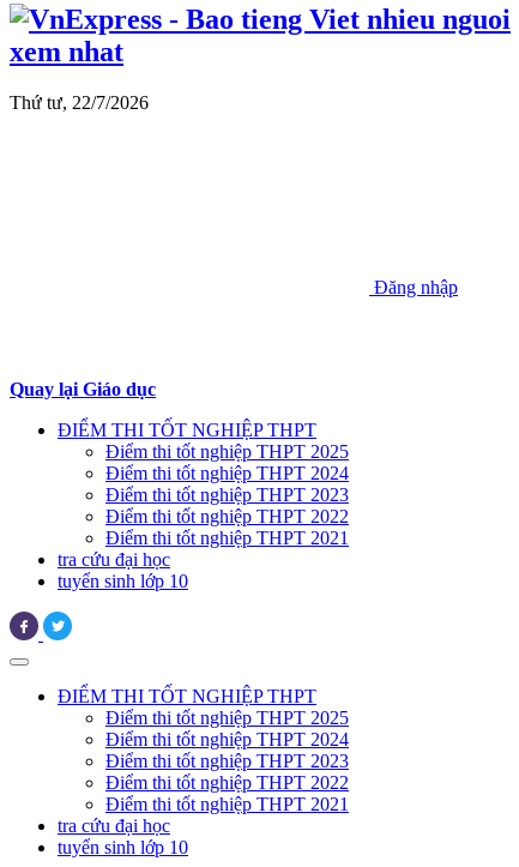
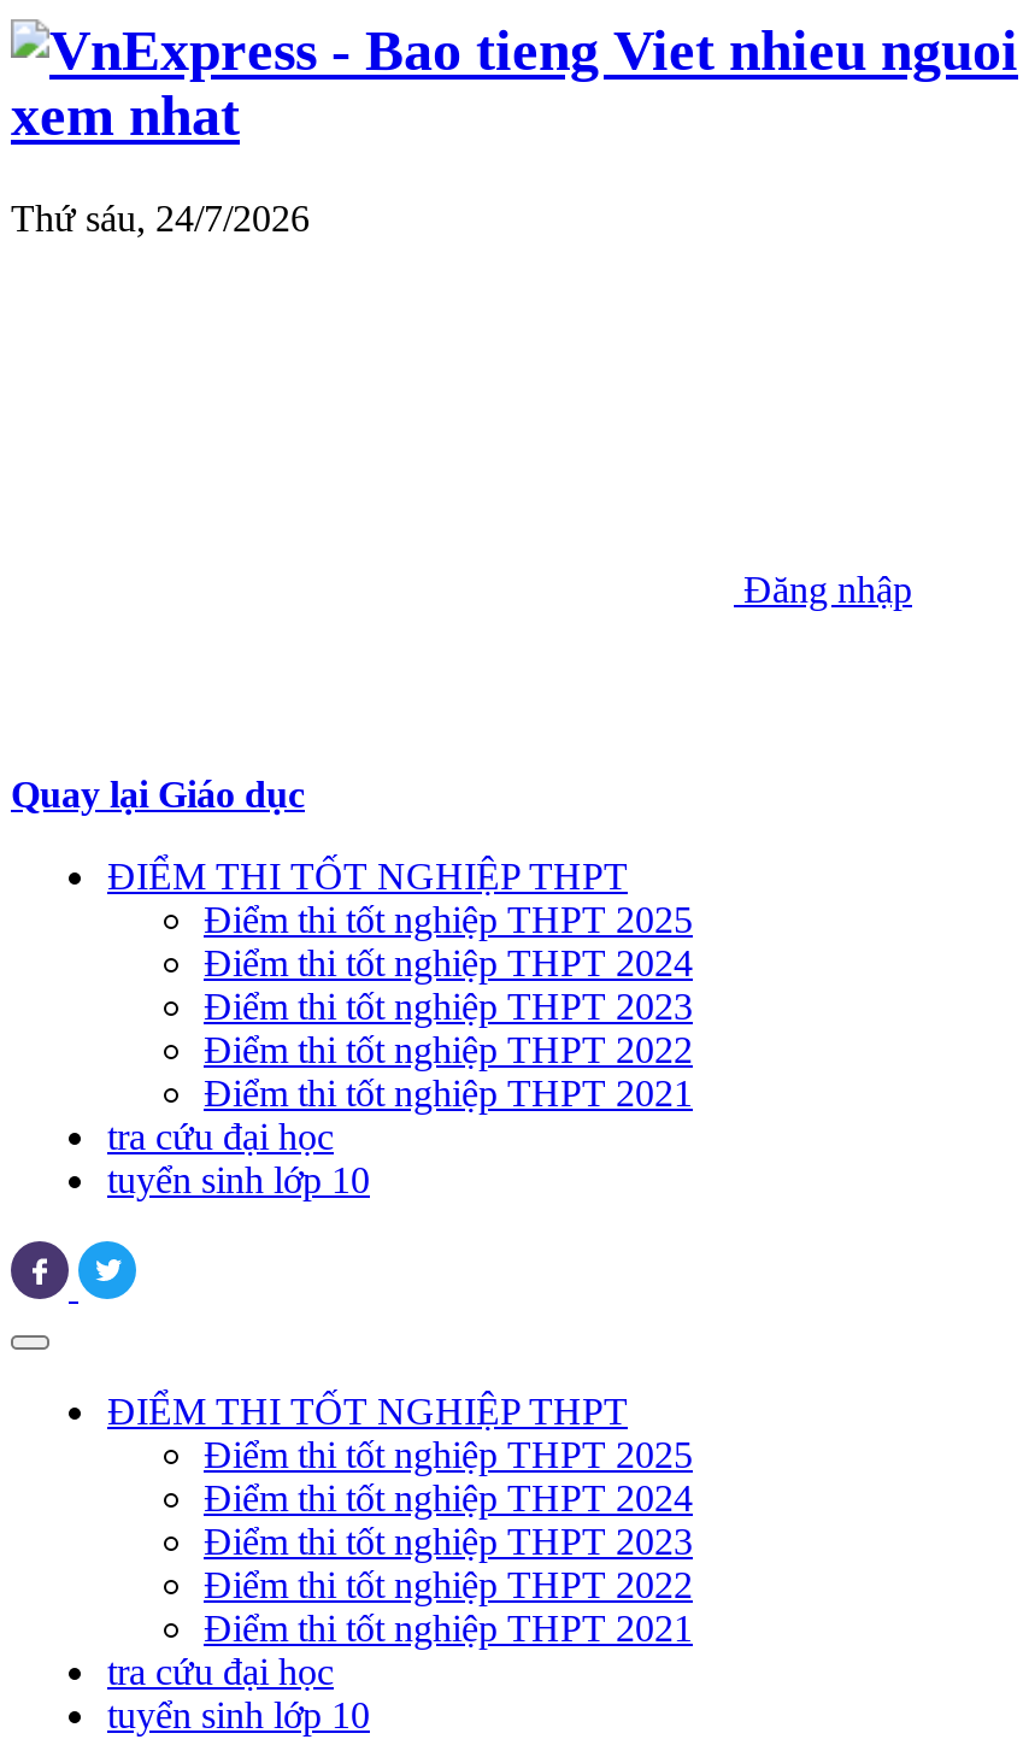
[10,92,149,112] Thứ tư, 22/7/2026 -> [11,197,310,238] Thứ sáu, 24/7/2026

